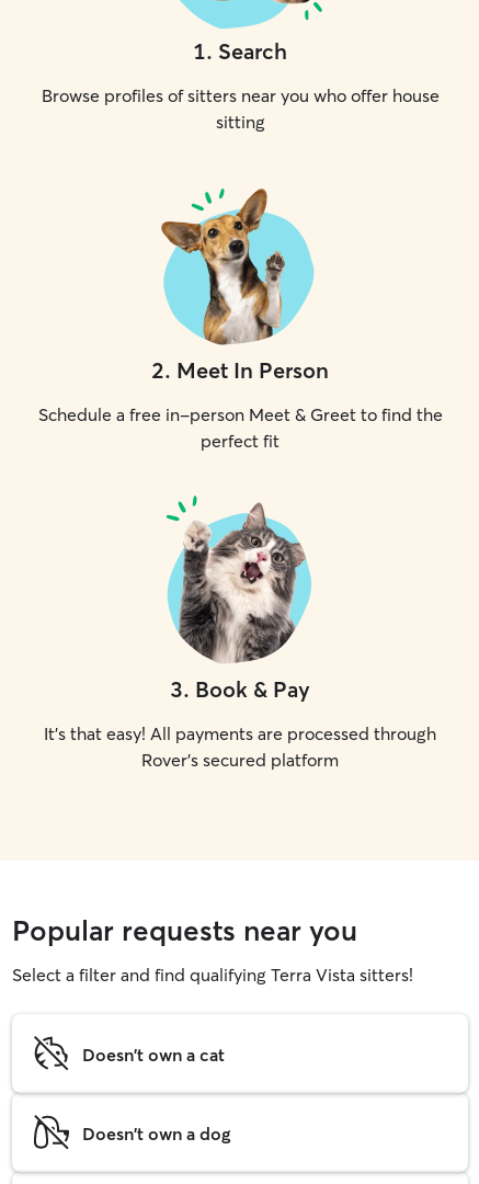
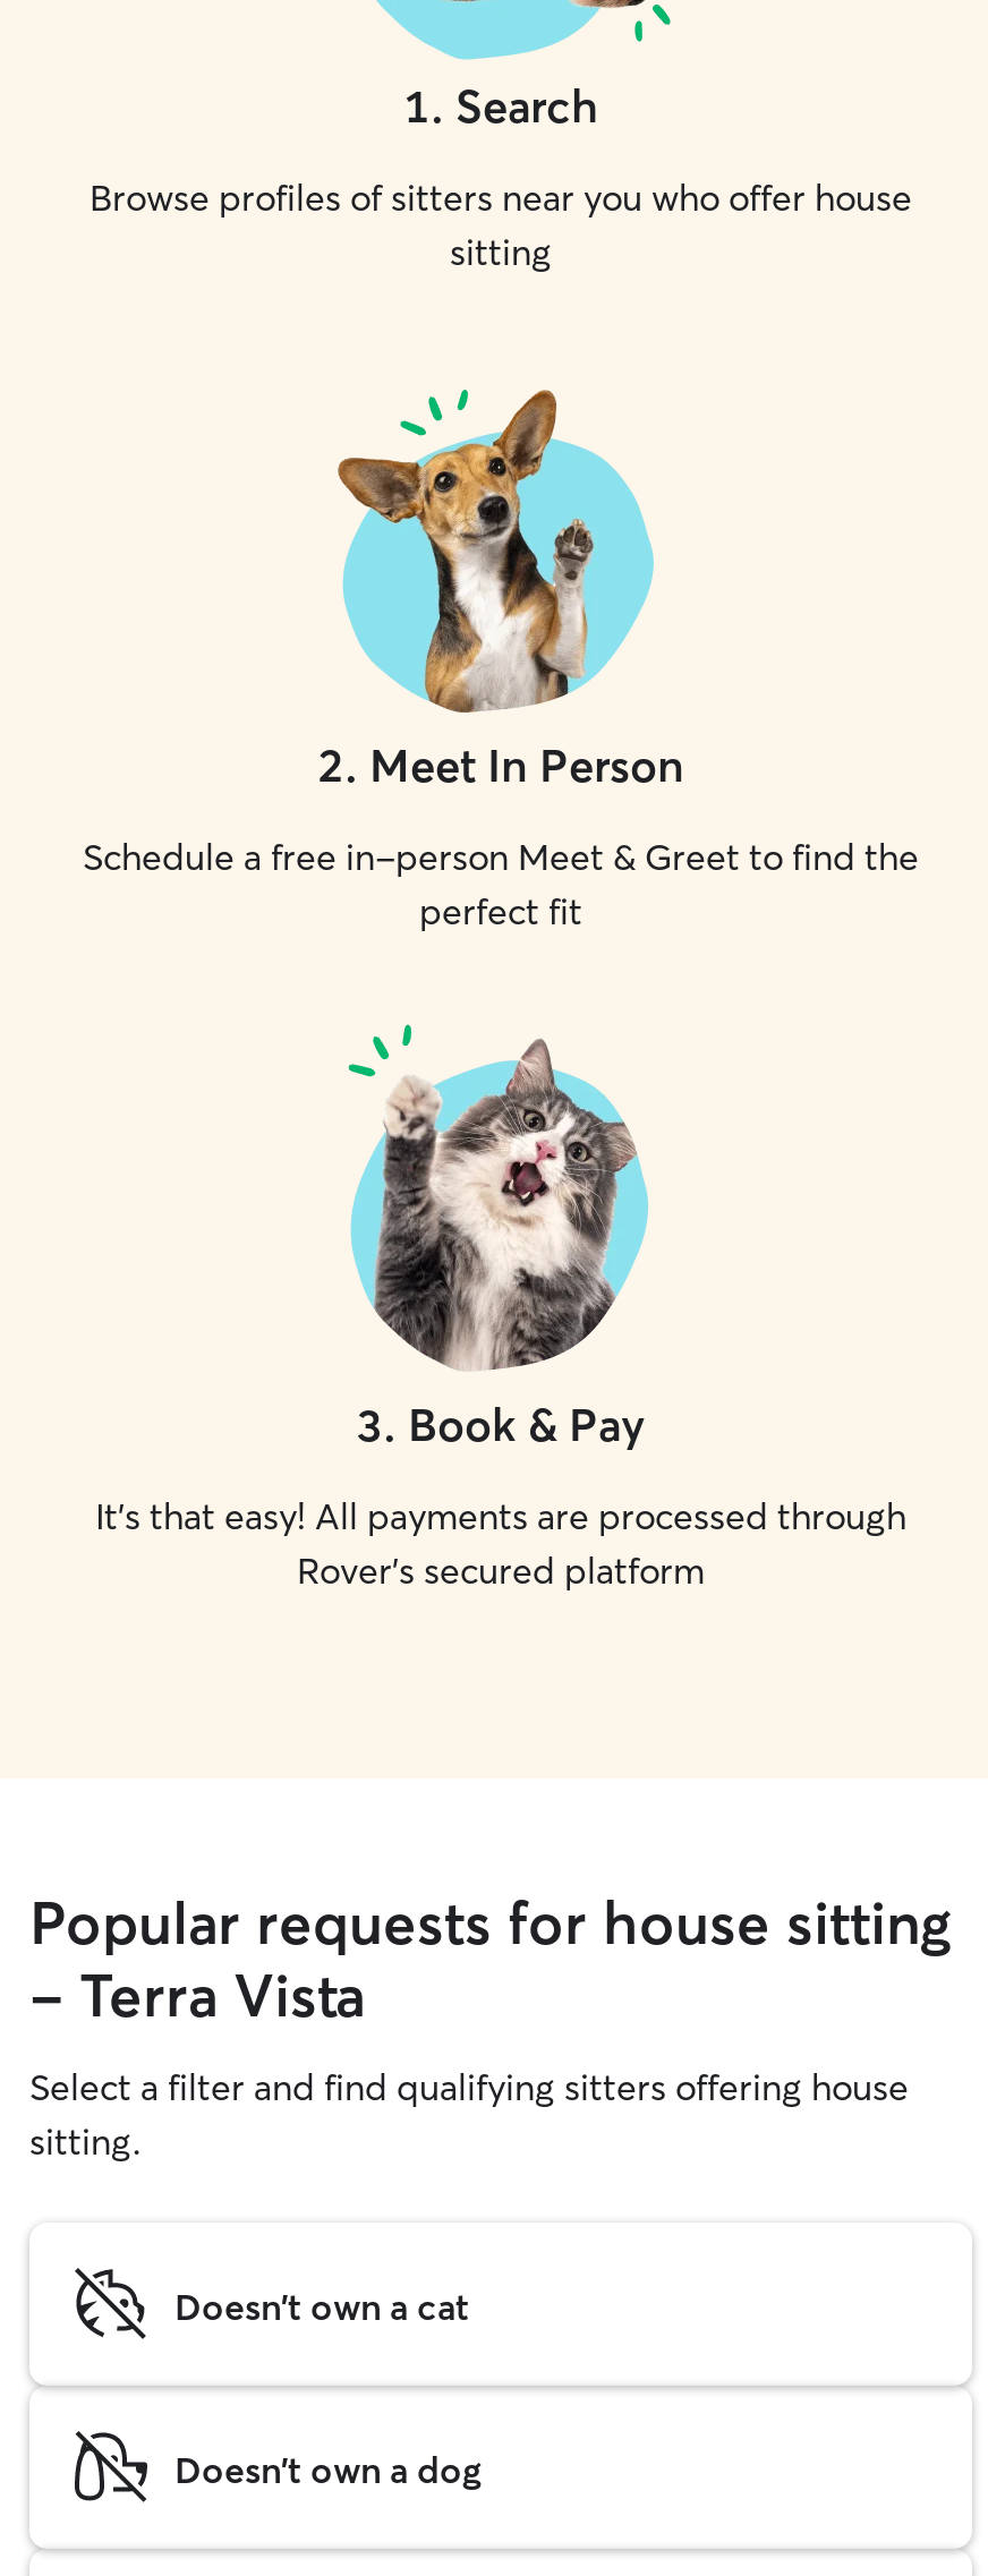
[12,913,413,986] Popular requests near you | Select a filter and find qualifying Terra Vista sitters! -> [29,1887,952,2164] Popular requests for house sitting | - Terra Vista | Select a filter and find qualifying sitters offering house | sitting.

